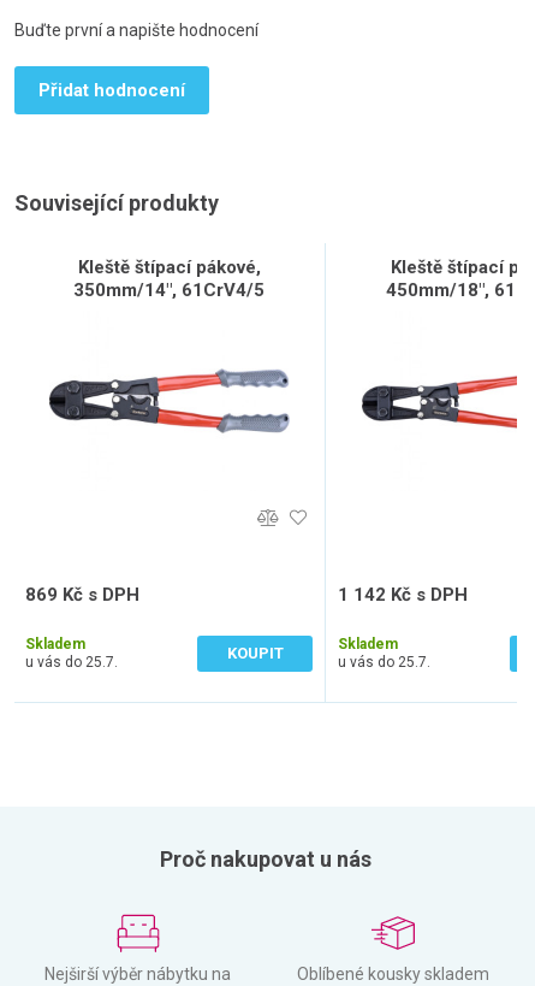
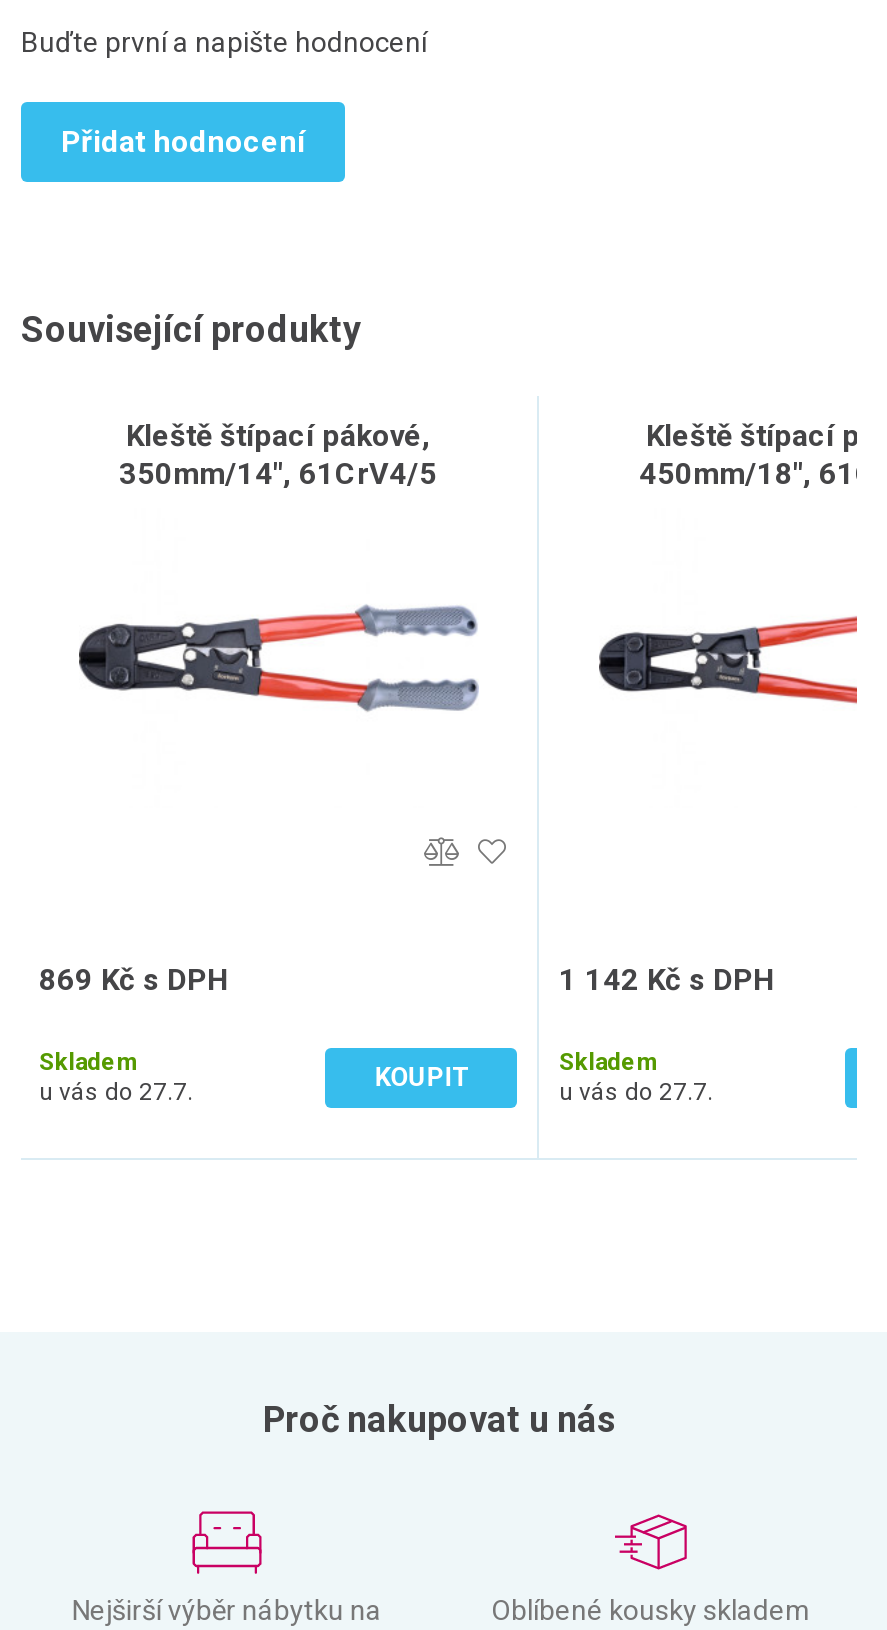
[25,654,118,671] u vás do 25.7. -> [39,1078,193,1106] u vás do 27.7.
[338,654,430,671] u vás do 25.7. -> [559,1078,713,1106] u vás do 27.7.

